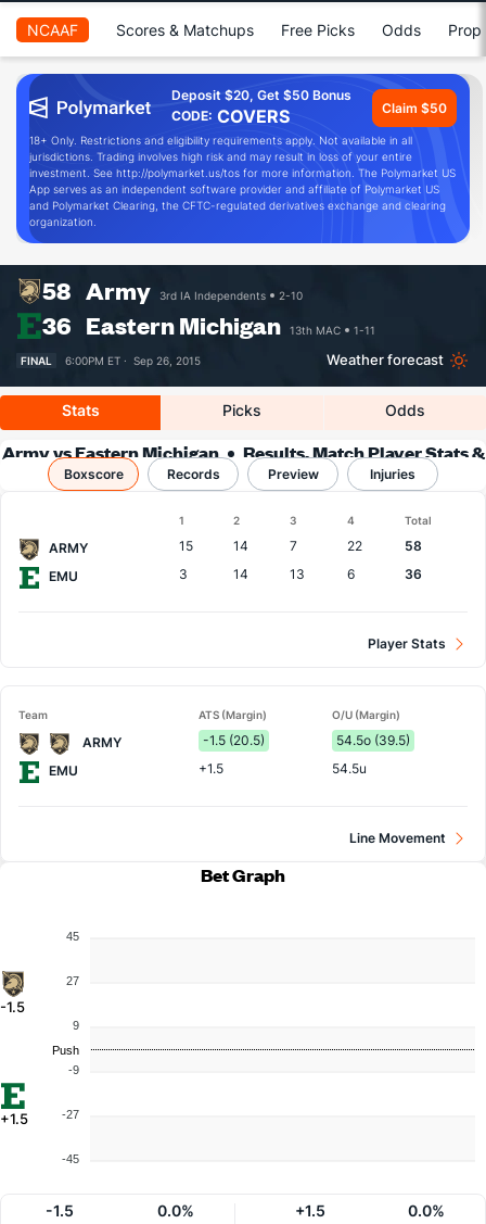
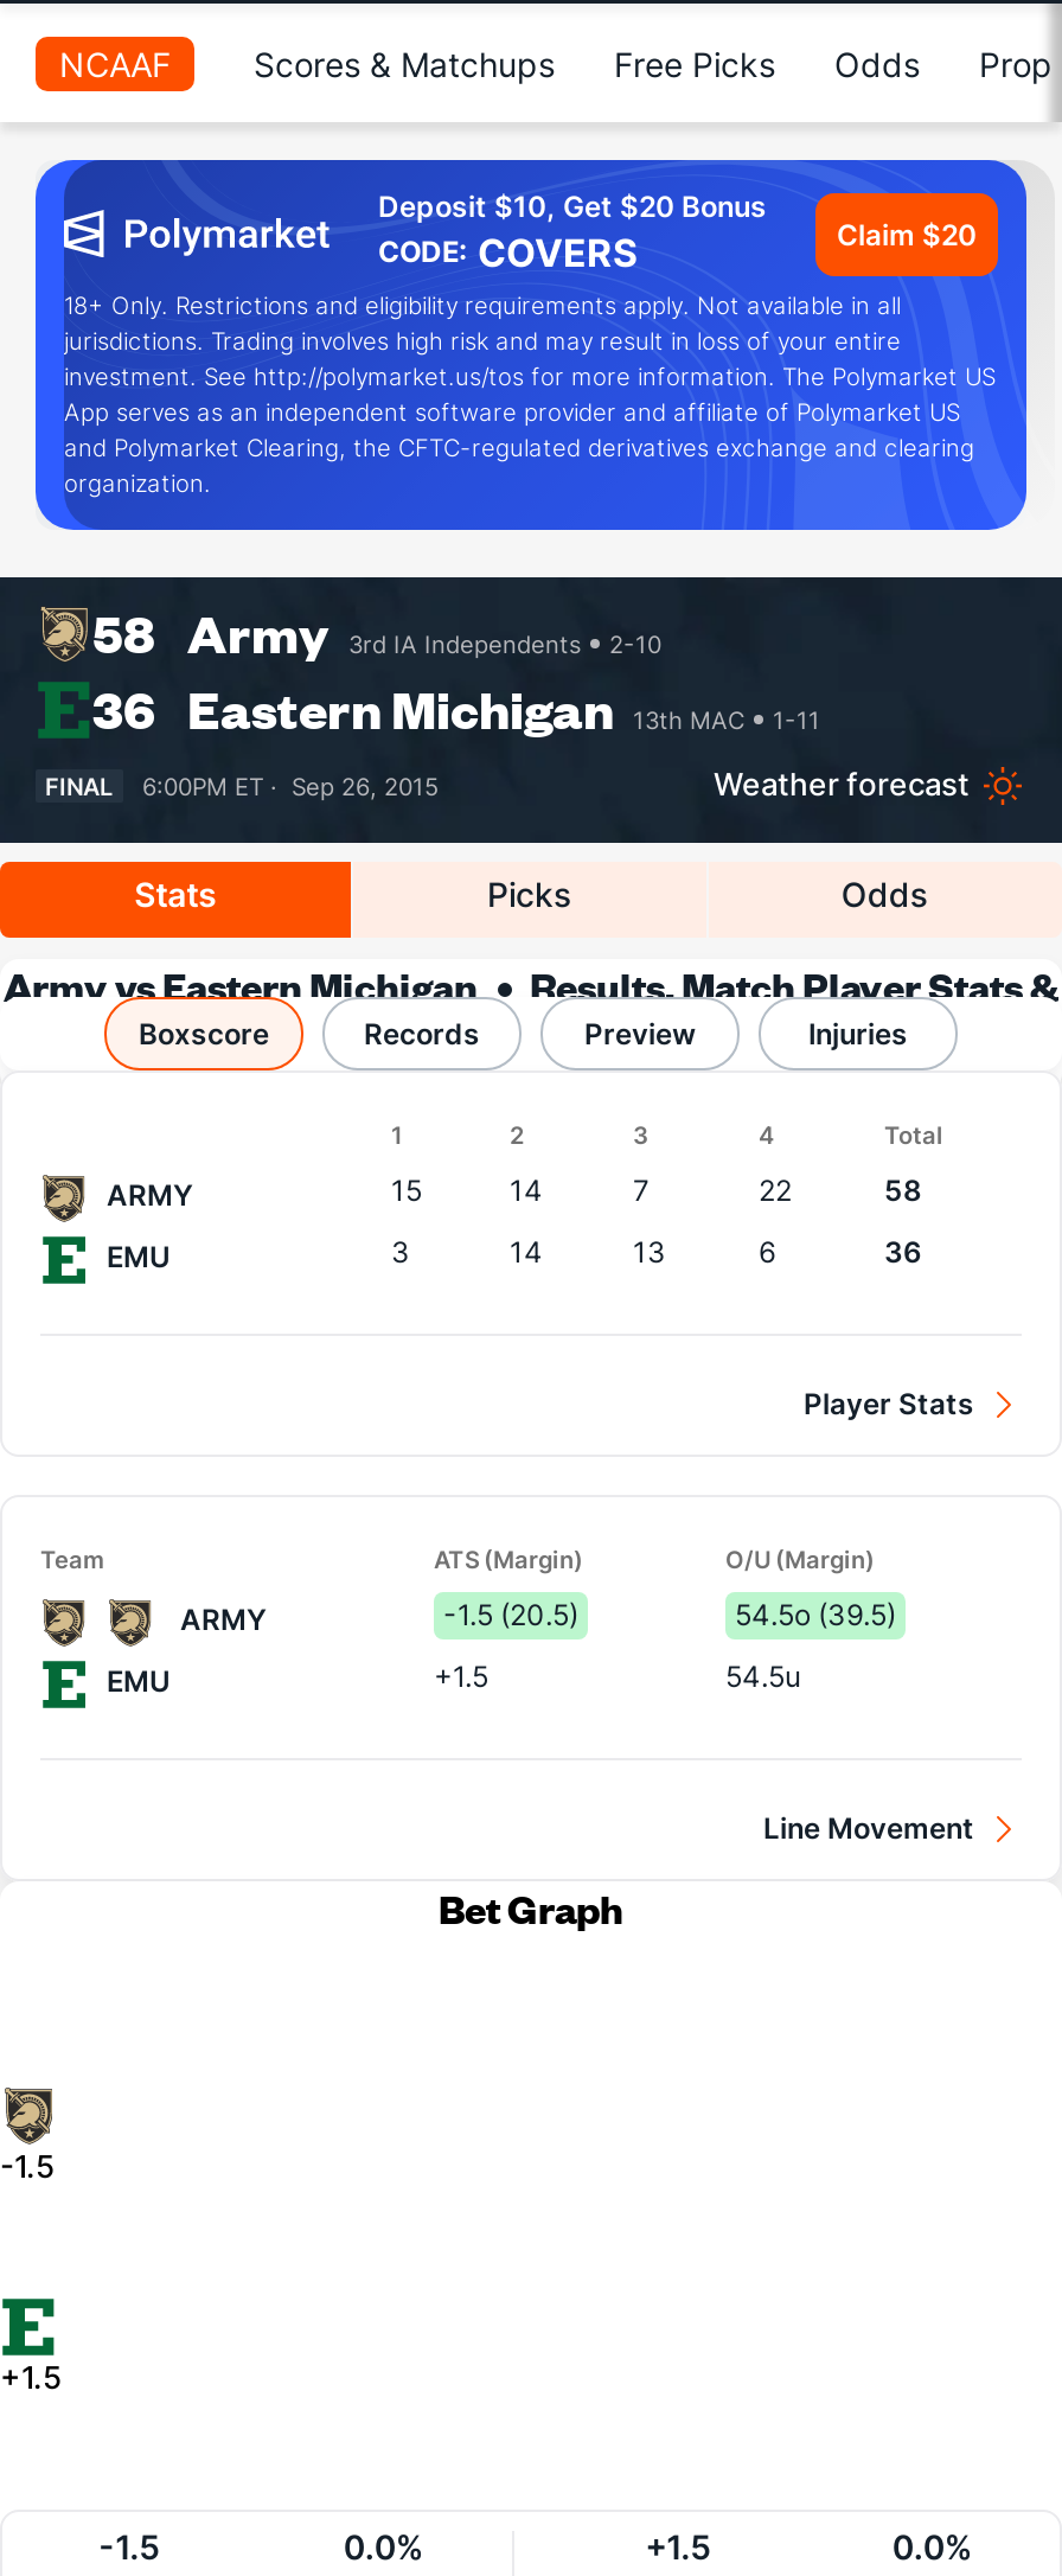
[171,87,351,103] Deposit $20, Get $50 Bonus -> [378,188,767,224] Deposit $10, Get $20 Bonus
[382,99,447,116] Claim $50 -> [837,216,977,251] Claim $20
[62,929,79,1165] 45 | 27 | 9 | -9 | -27 | -45 -> none
[52,1043,79,1056] Push -> none

